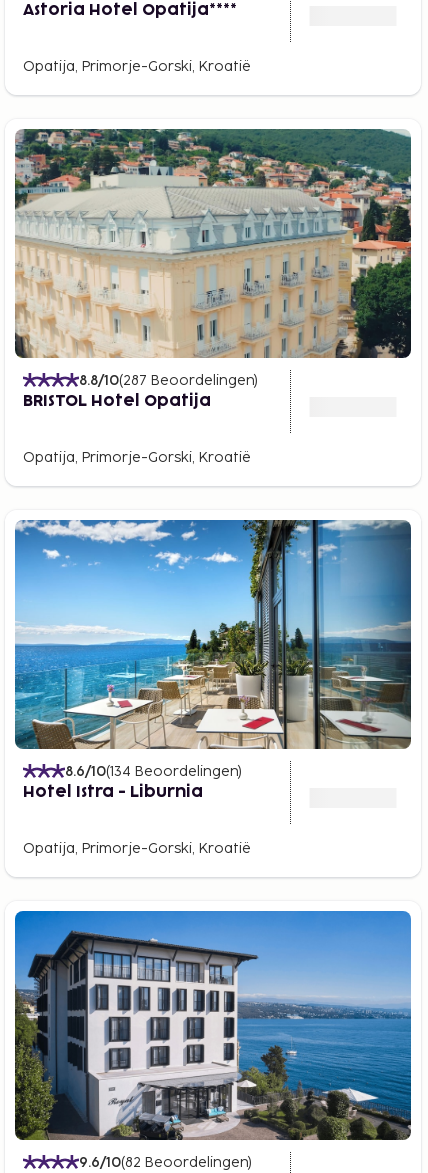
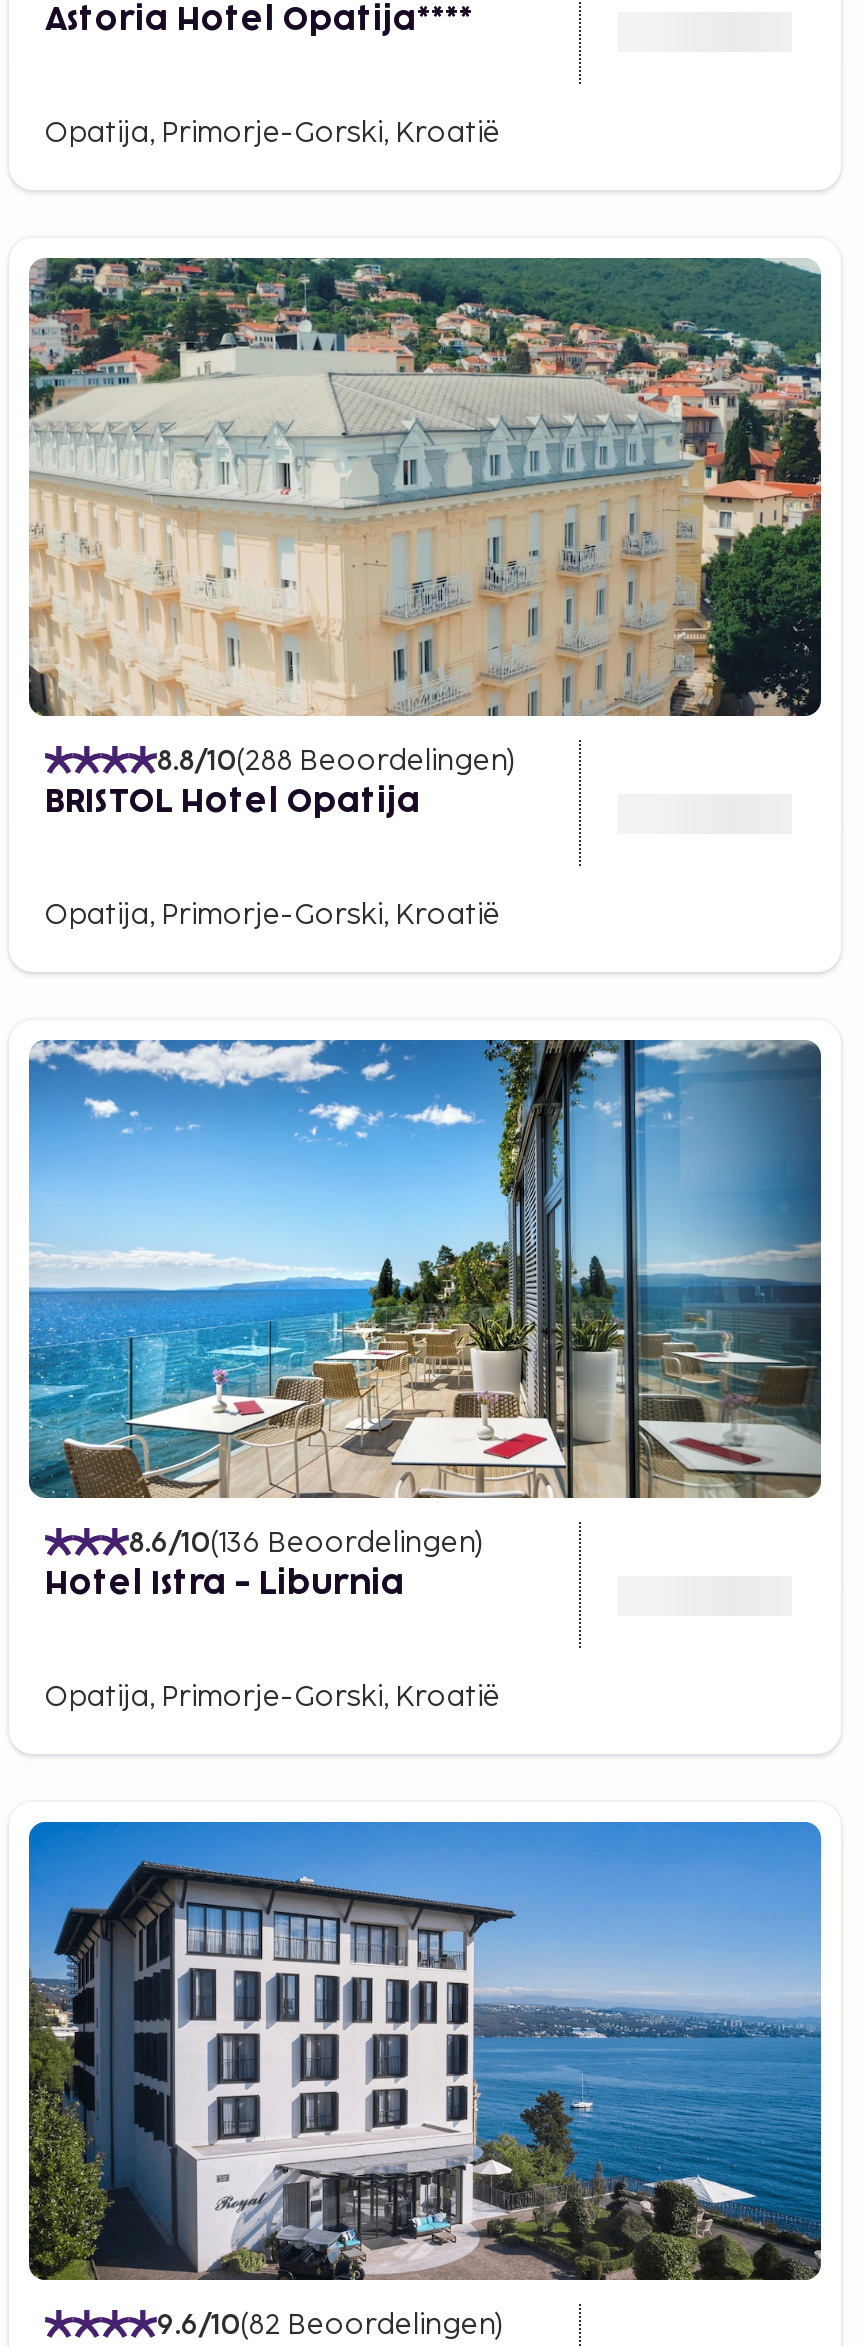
[79,372,258,389] 8.8/10(287 Beoordelingen) -> [157,744,515,778] 8.8/10(288 Beoordelingen)
[65,763,242,780] 8.6/10(134 Beoordelingen) -> [129,1526,483,1560] 8.6/10(136 Beoordelingen)

